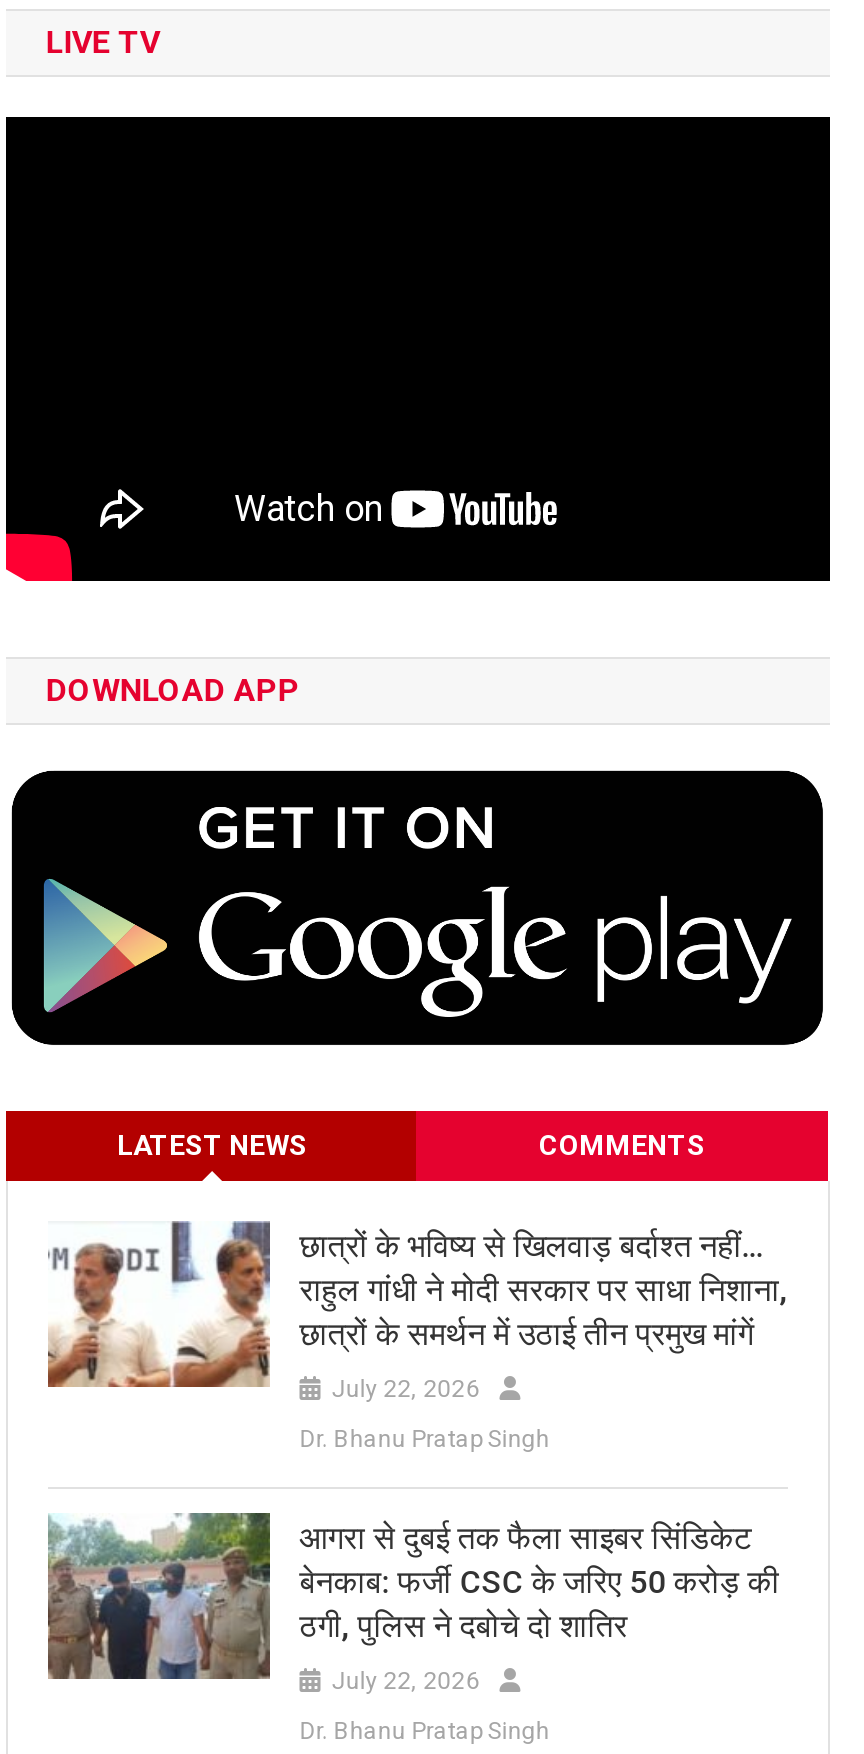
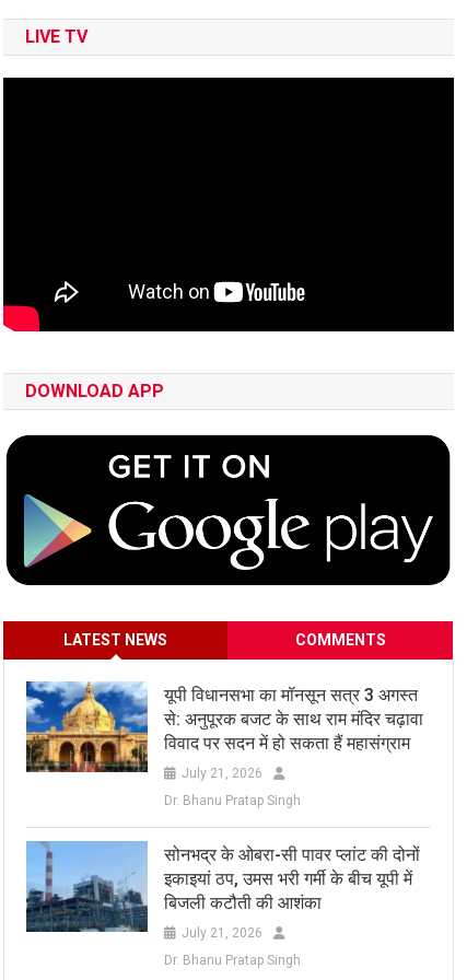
[46,1221,788,1389] [image] | छात्रों के भविष्य से खिलवाड़ बर्दाश्त नहीं… | राहुल गांधी ने मोदी सरकार पर साधा निशाना, | छात्रों के समर्थन में उठाई तीन प्रमुख मांगें -> [25,680,423,773] [image] | यूपी विधानसभा का मॉनसून सत्र 3 अगस्त | से: अनुपूरक बजट के साथ राम मंदिर चढ़ावा | विवाद पर सदन में हो सकता हैं महासंग्राम
[332,1375,480,1403] July 22, 2026 -> [181,766,262,781] July 21, 2026
[46,1511,780,1681] [image] | आगरा से दुबई तक फैला साइबर सिंडिकेट | बेनकाब: फर्जी CSC के जरिए 50 करोड़ की | ठगी, पुलिस ने दबोचे दो शातिर -> [25,840,420,933] [image] | सोनभद्र के ओबरा-सी पावर प्लांट की दोनों | इकाइयां ठप, उमस भरी गर्मी के बीच यूपी में | बिजली कटौती की आशंका
[332,1667,480,1695] July 22, 2026 -> [181,926,262,941] July 21, 2026

